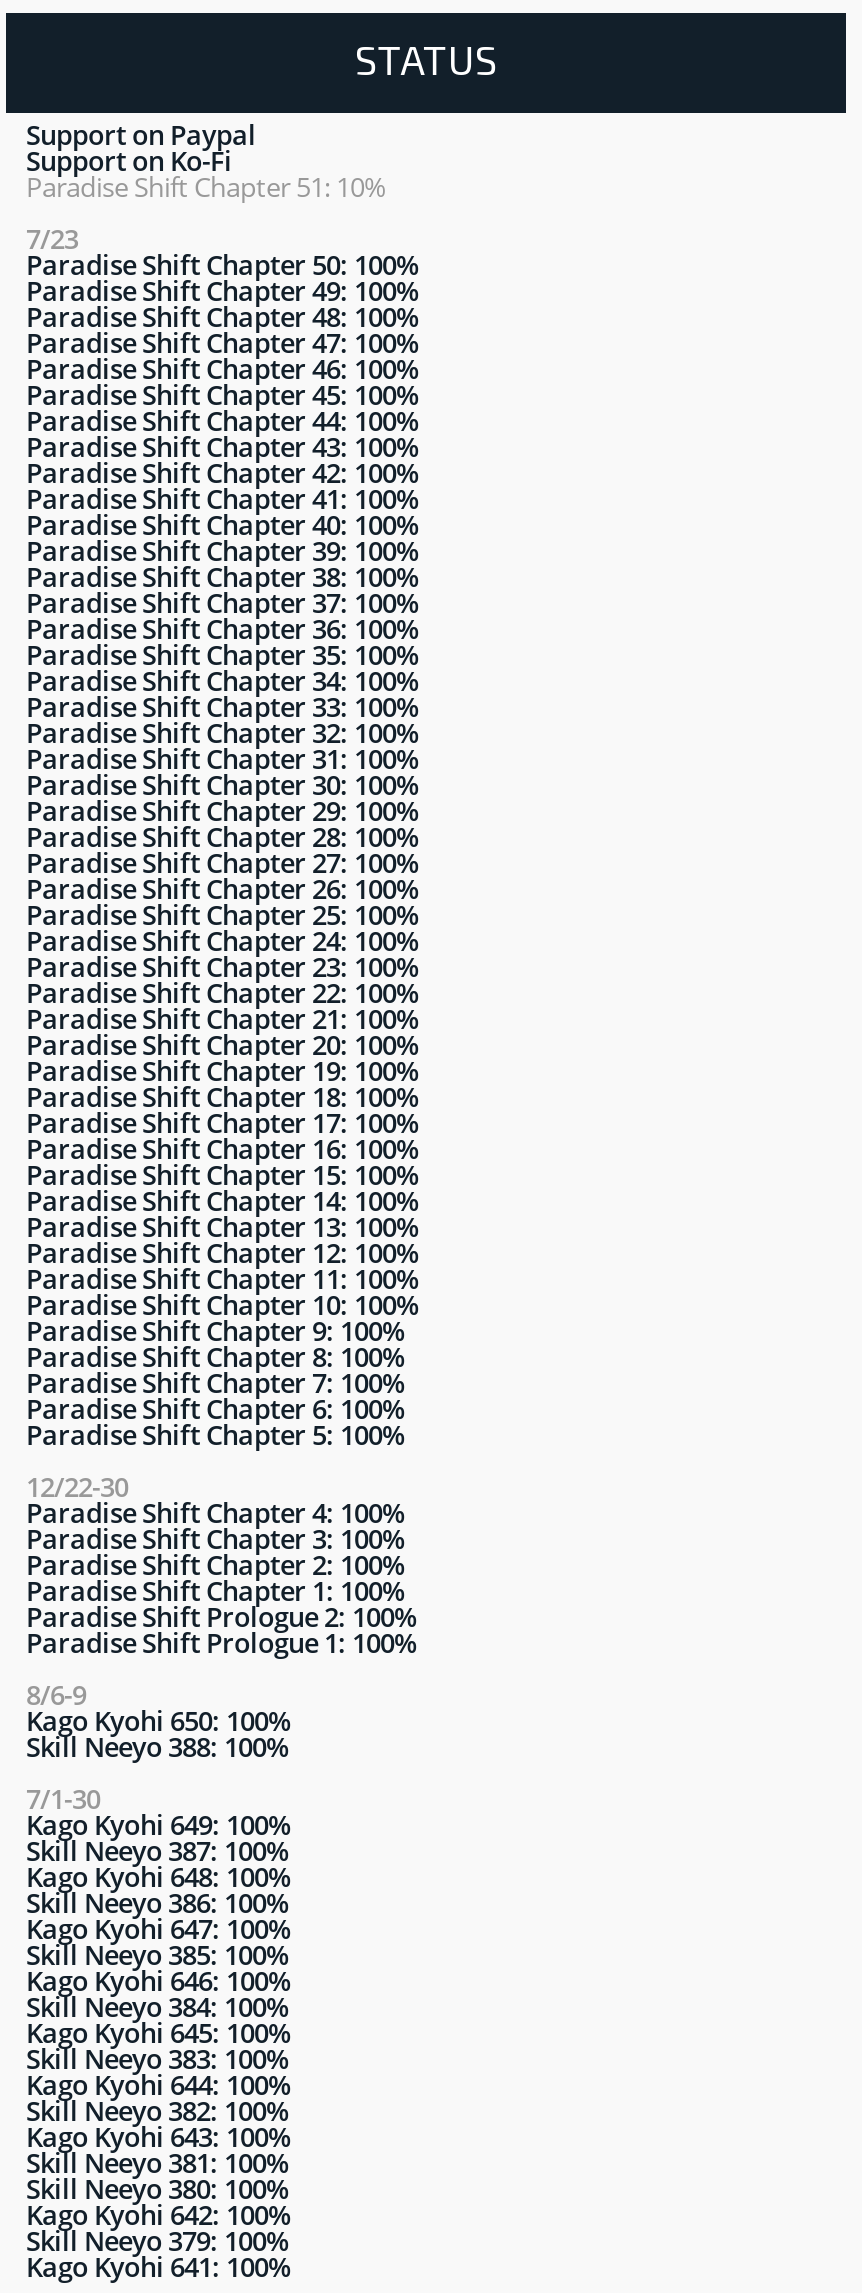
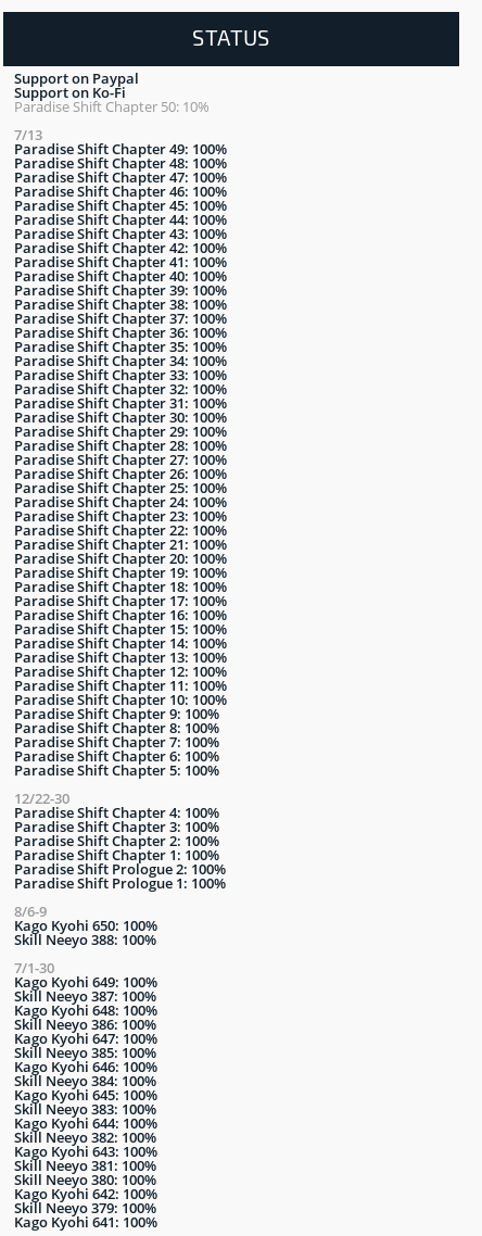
[26,169,418,283] Paradise Shift Chapter 51: 10% | 7/23 | Paradise Shift Chapter 50: 100% -> [14,97,210,145] Paradise Shift Chapter 50: 10% | 7/13

